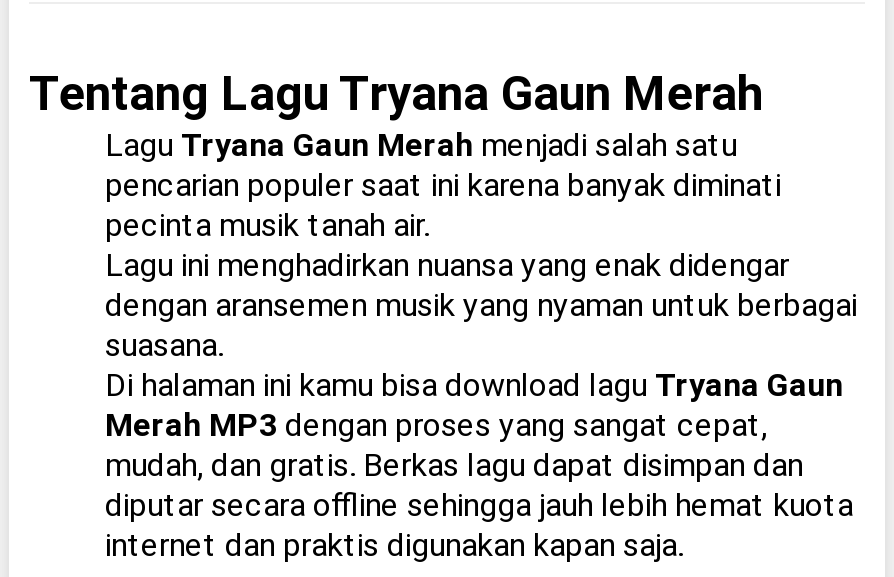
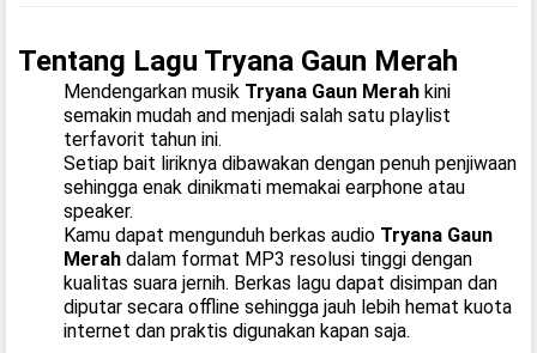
[105,126,857,484] Lagu Tryana Gaun Merah menjadi salah satu | pencarian populer saat ini karena banyak diminati | pecinta musik tanah air. | Lagu ini menghadirkan nuansa yang enak didengar | dengan aransemen musik yang nyaman untuk berbagai | suasana. | Di halaman ini kamu bisa download lagu Tryana Gaun | Merah MP3 dengan proses yang sangat cepat, | mudah, dan gratis. Berkas lagu dapat disimpan dan -> [64,80,517,294] Mendengarkan musik Tryana Gaun Merah kini | semakin mudah and menjadi salah satu playlist | terfavorit tahun ini. | Setiap bait liriknya dibawakan dengan penuh penjiwaan | sehingga enak dinikmati memakai earphone atau | speaker. | Kamu dapat mengunduh berkas audio Tryana Gaun | Merah dalam format MP3 resolusi tinggi dengan | kualitas suara jernih. Berkas lagu dapat disimpan dan

